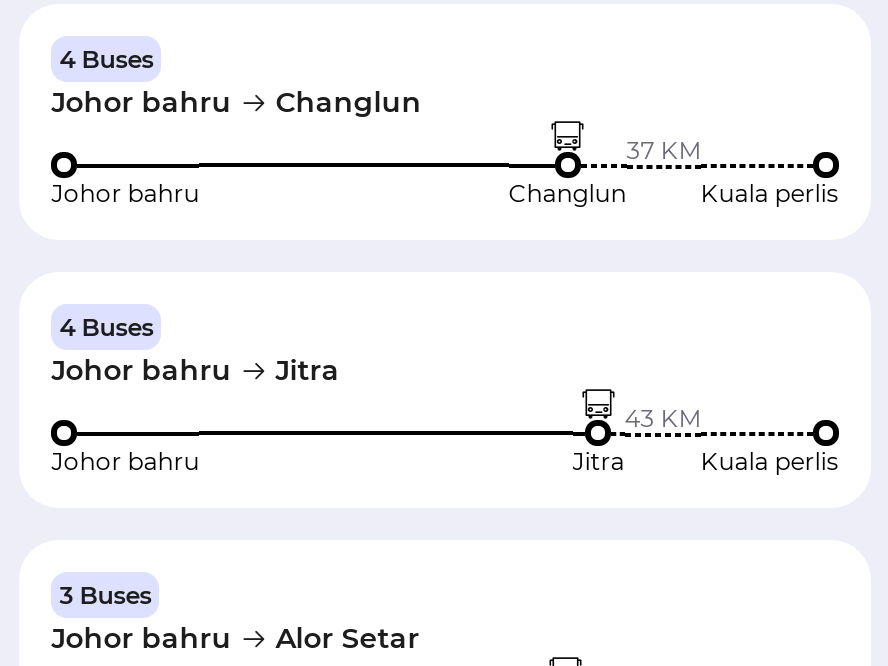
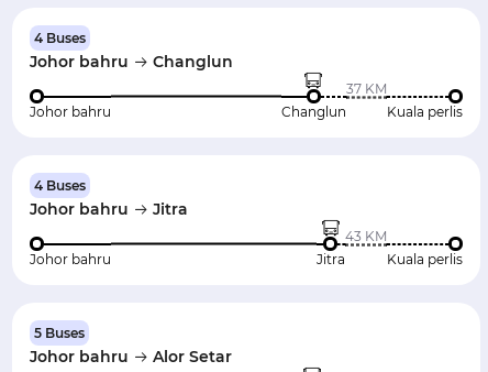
[59,580,151,610] 3 Buses -> [34,325,85,341] 5 Buses

